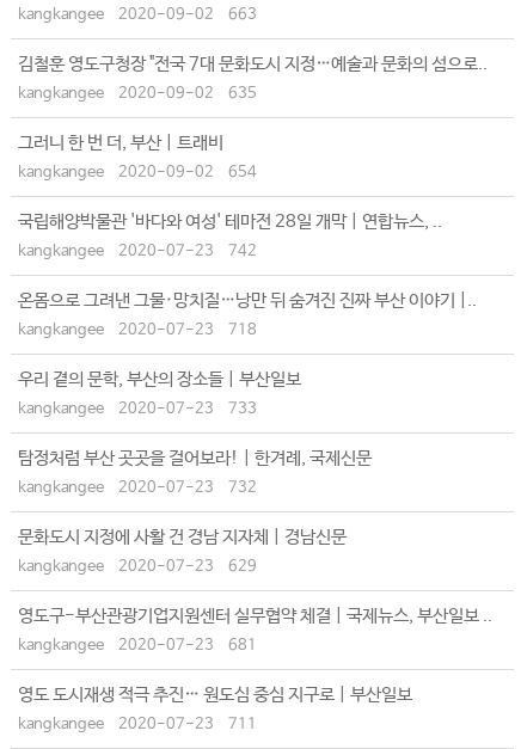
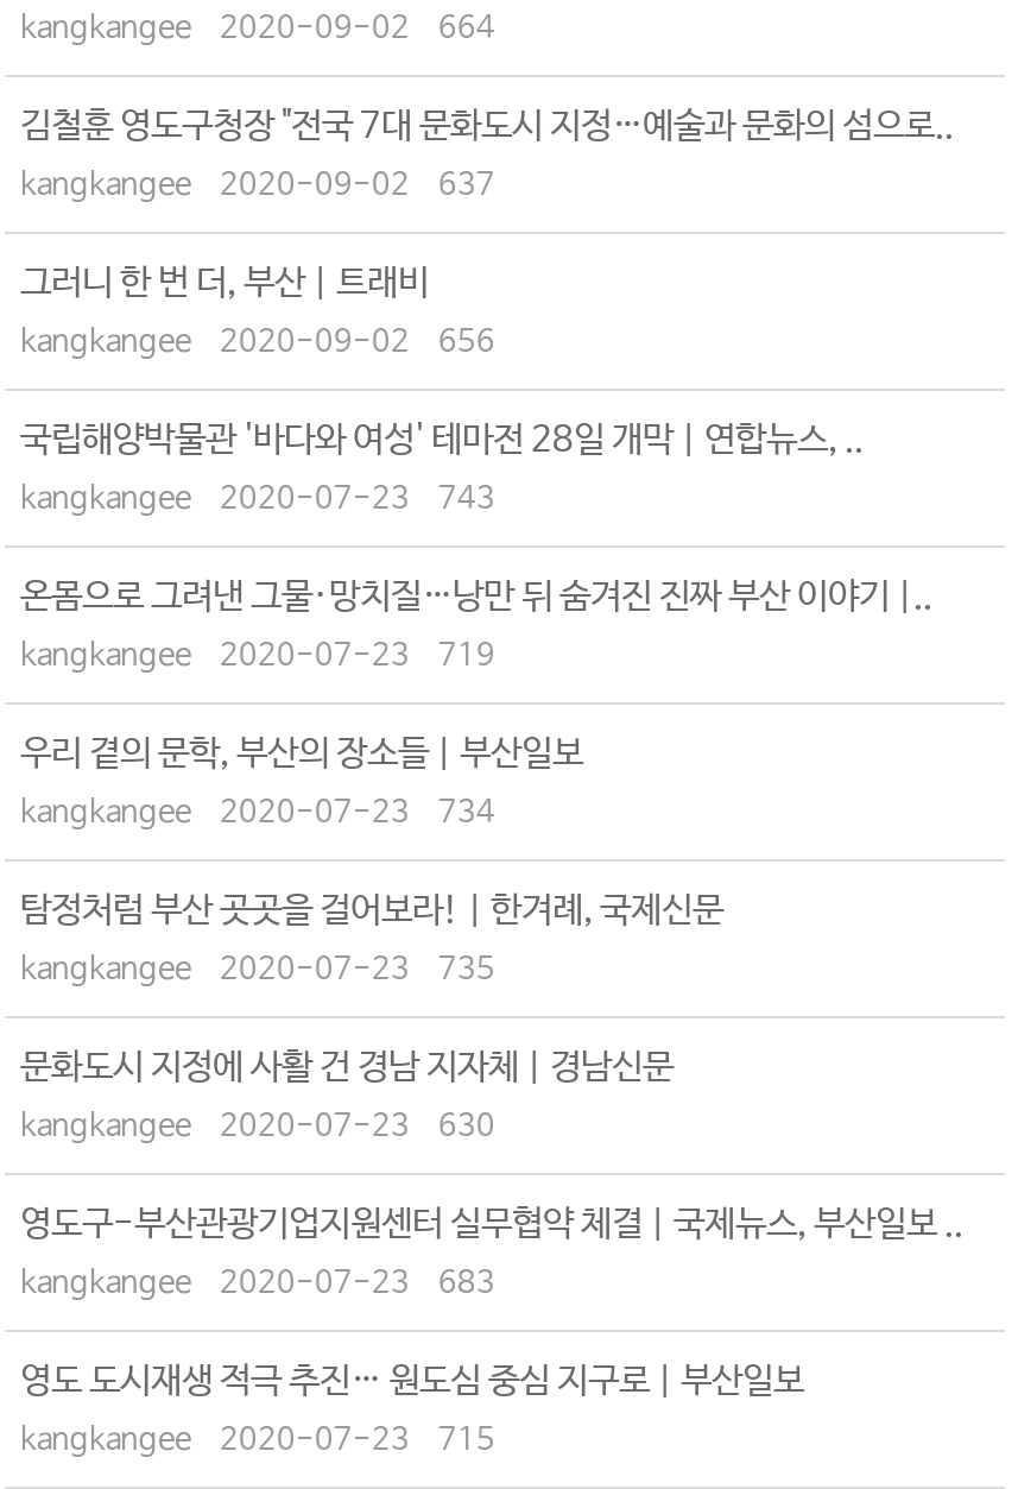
[18,6,257,24] kangkangee 2020-09-02 663 -> [20,11,495,46] kangkangee 2020-09-02 664
[18,85,257,103] kangkangee 2020-09-02 635 -> [20,168,495,203] kangkangee 2020-09-02 637
[18,164,257,182] kangkangee 2020-09-02 654 -> [20,324,495,360] kangkangee 2020-09-02 656
[18,242,257,260] kangkangee 2020-07-23 742 -> [20,481,495,517] kangkangee 2020-07-23 743
[18,321,257,339] kangkangee 2020-07-23 718 -> [20,638,495,674] kangkangee 2020-07-23 719
[18,400,257,418] kangkangee 2020-07-23 733 -> [20,795,495,831] kangkangee 2020-07-23 734
[18,479,257,497] kangkangee 2020-07-23 732 -> [20,952,495,988] kangkangee 2020-07-23 735
[18,558,257,576] kangkangee 2020-07-23 629 -> [20,1109,495,1144] kangkangee 2020-07-23 630
[18,637,257,655] kangkangee 2020-07-23 681 -> [20,1266,495,1301] kangkangee 2020-07-23 683
[18,716,257,733] kangkangee 2020-07-23 711 -> [20,1422,495,1458] kangkangee 2020-07-23 715

